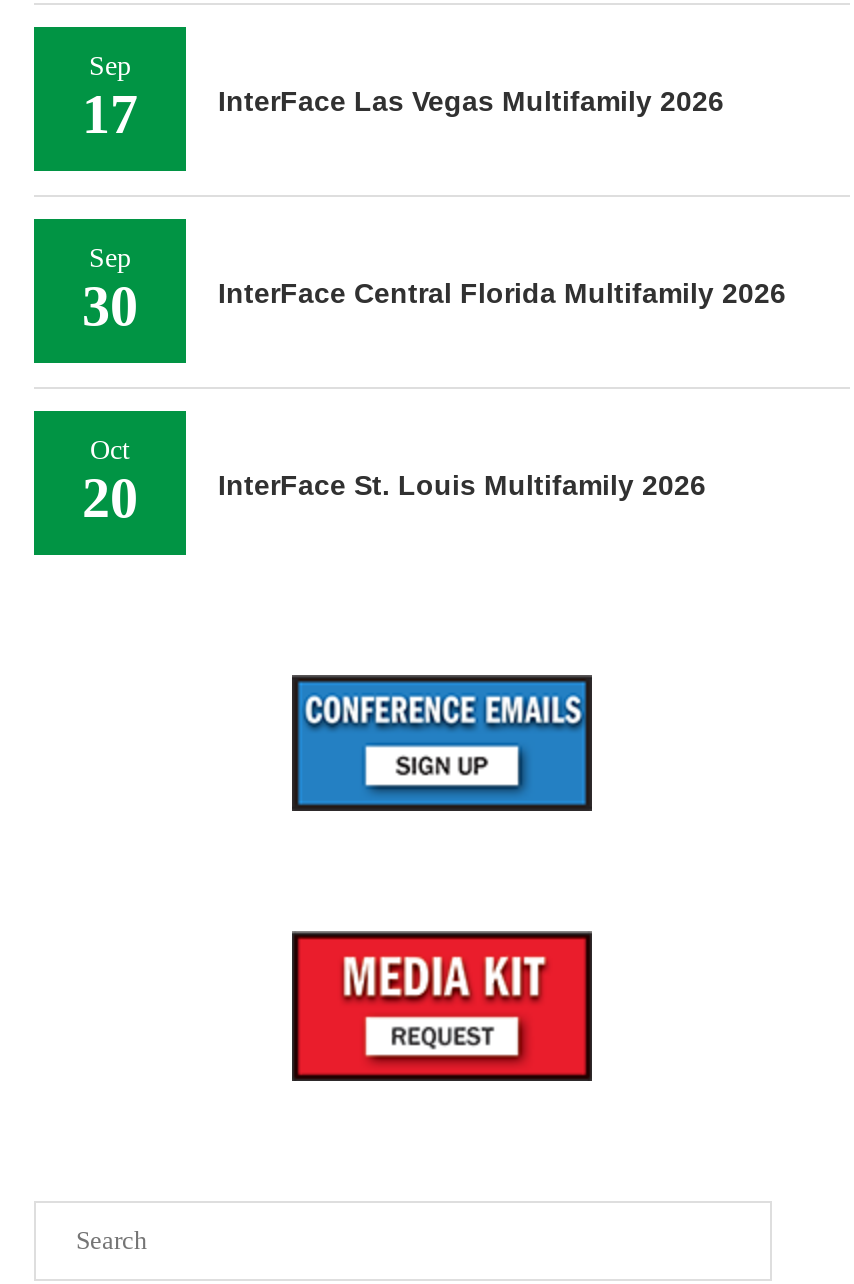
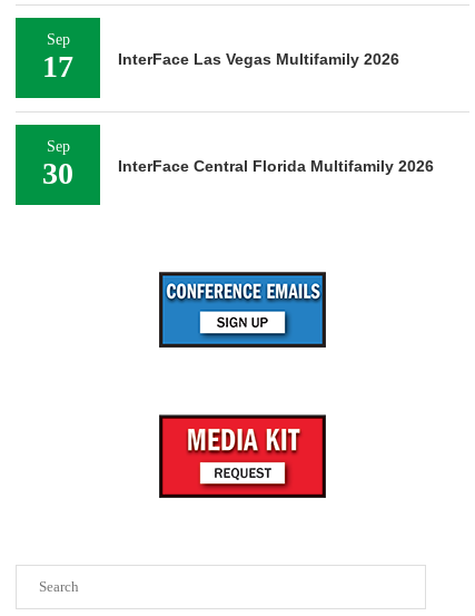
[82,435,706,529] Oct | 20 | InterFace St. Louis Multifamily 2026 -> none

